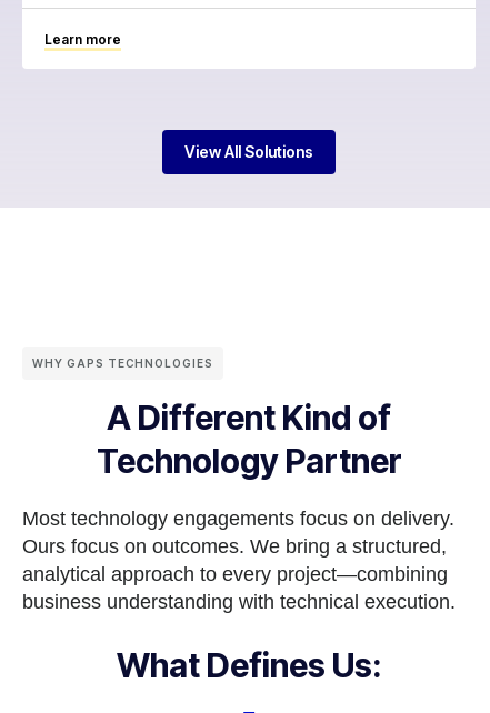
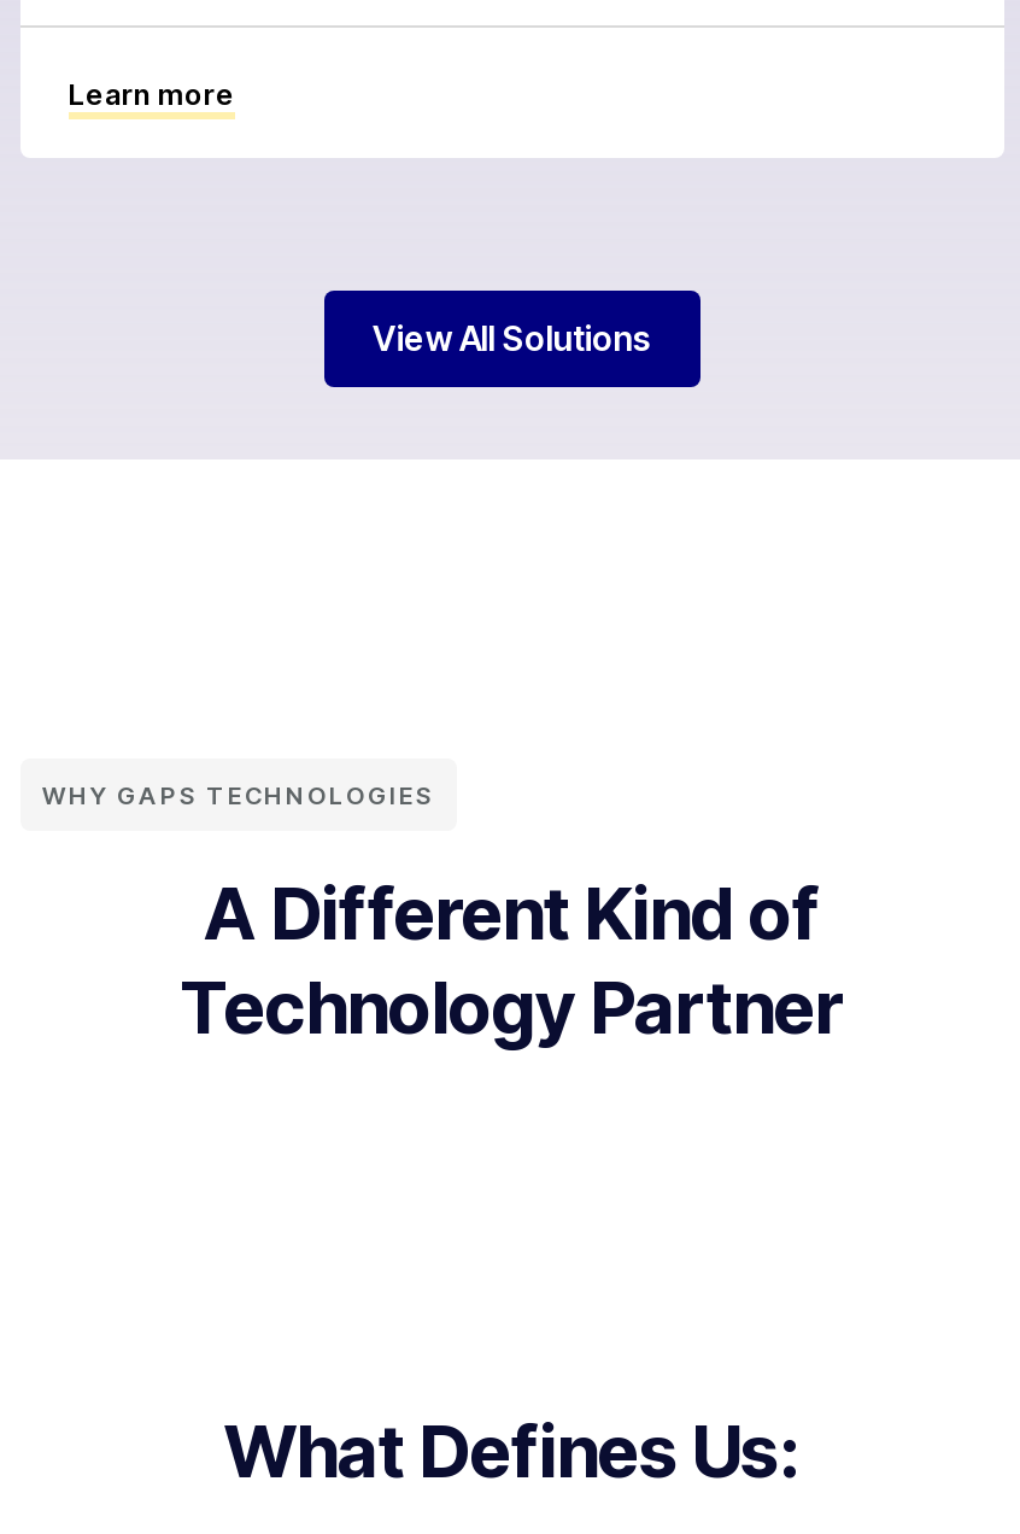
[22,507,456,613] Most technology engagements focus on delivery. | Ours focus on outcomes. We bring a structured, | analytical approach to every project—combining | business understanding with technical execution. -> none

